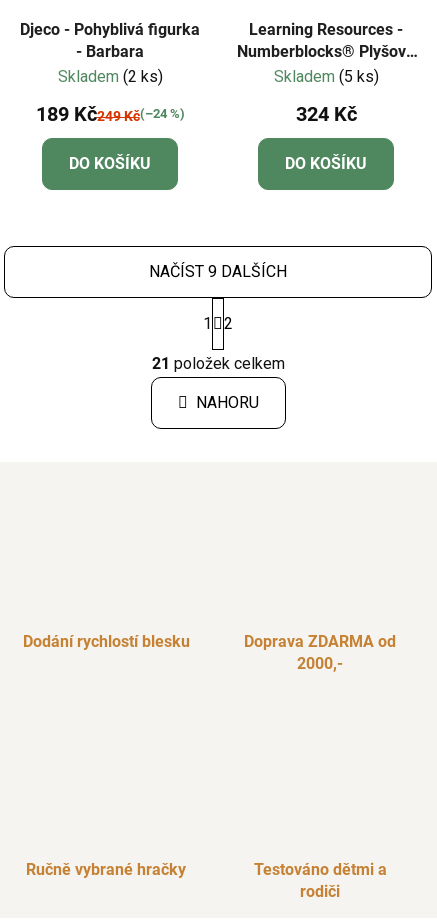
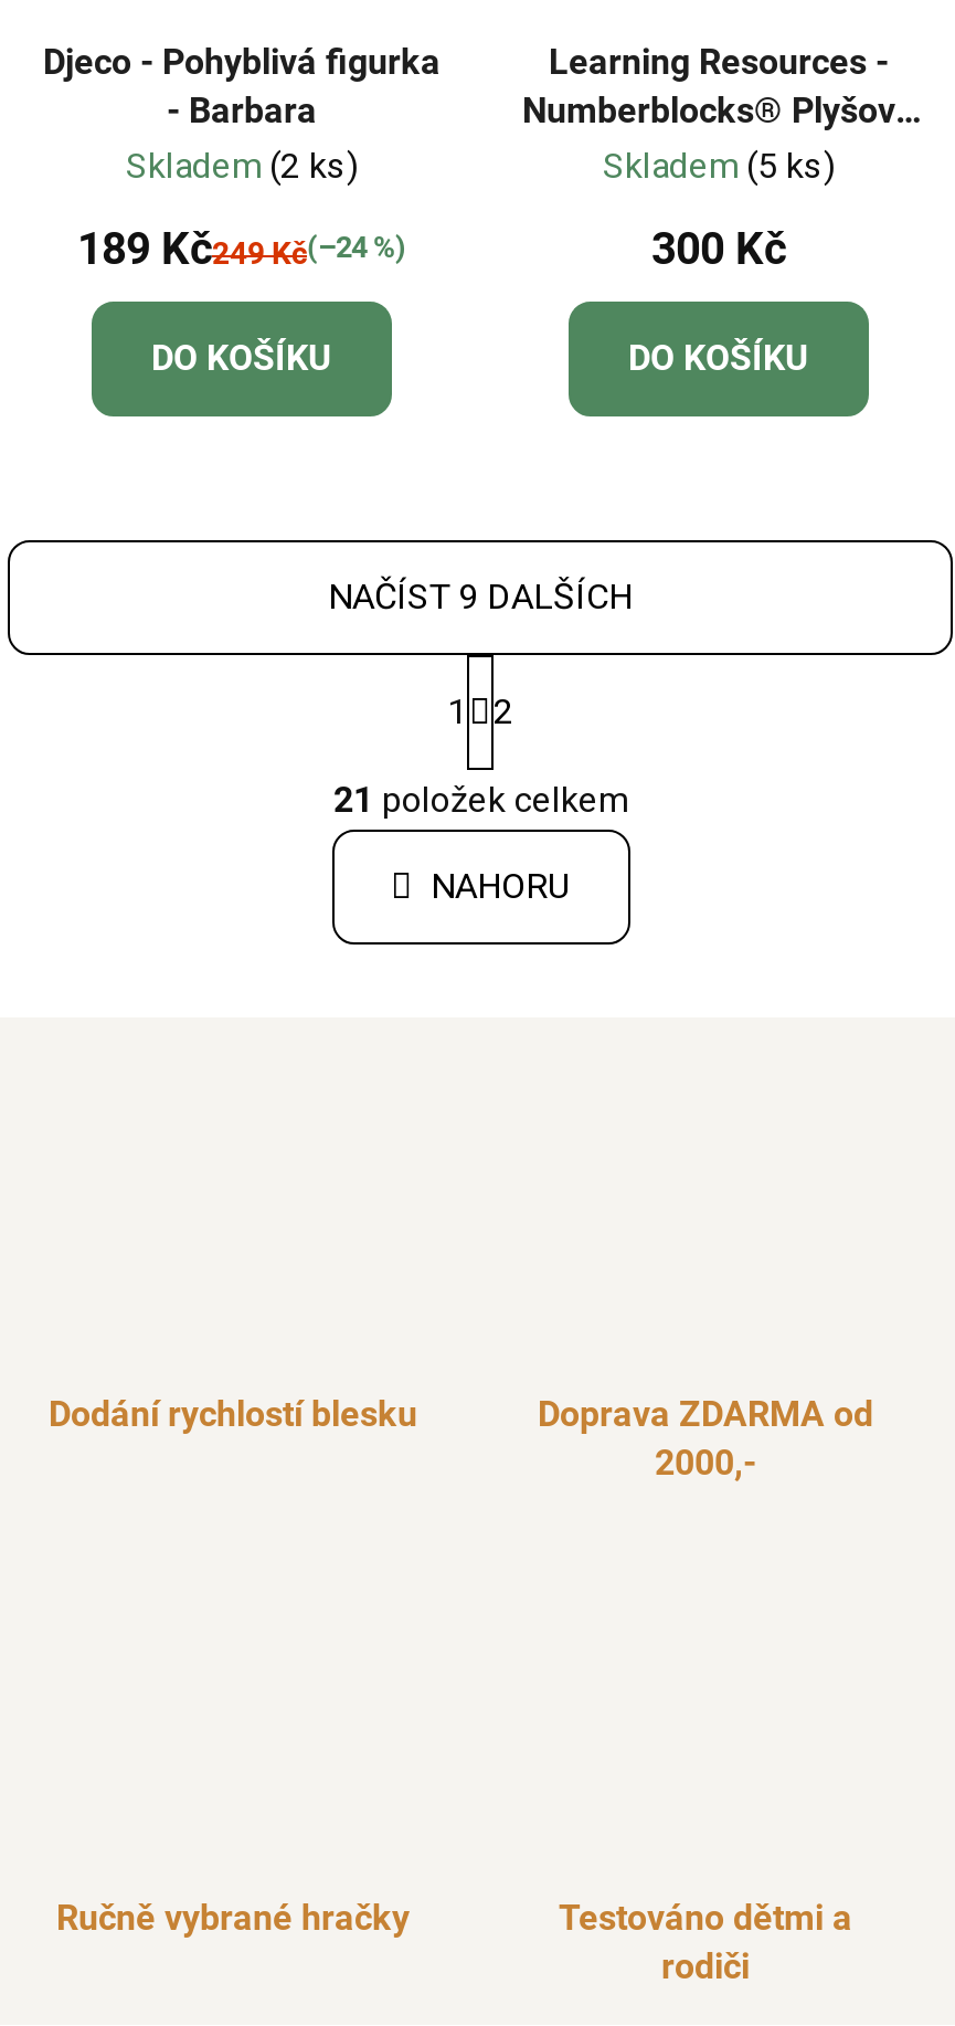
[295,102,356,126] 324 Kč -> [651,222,786,275] 300 Kč

